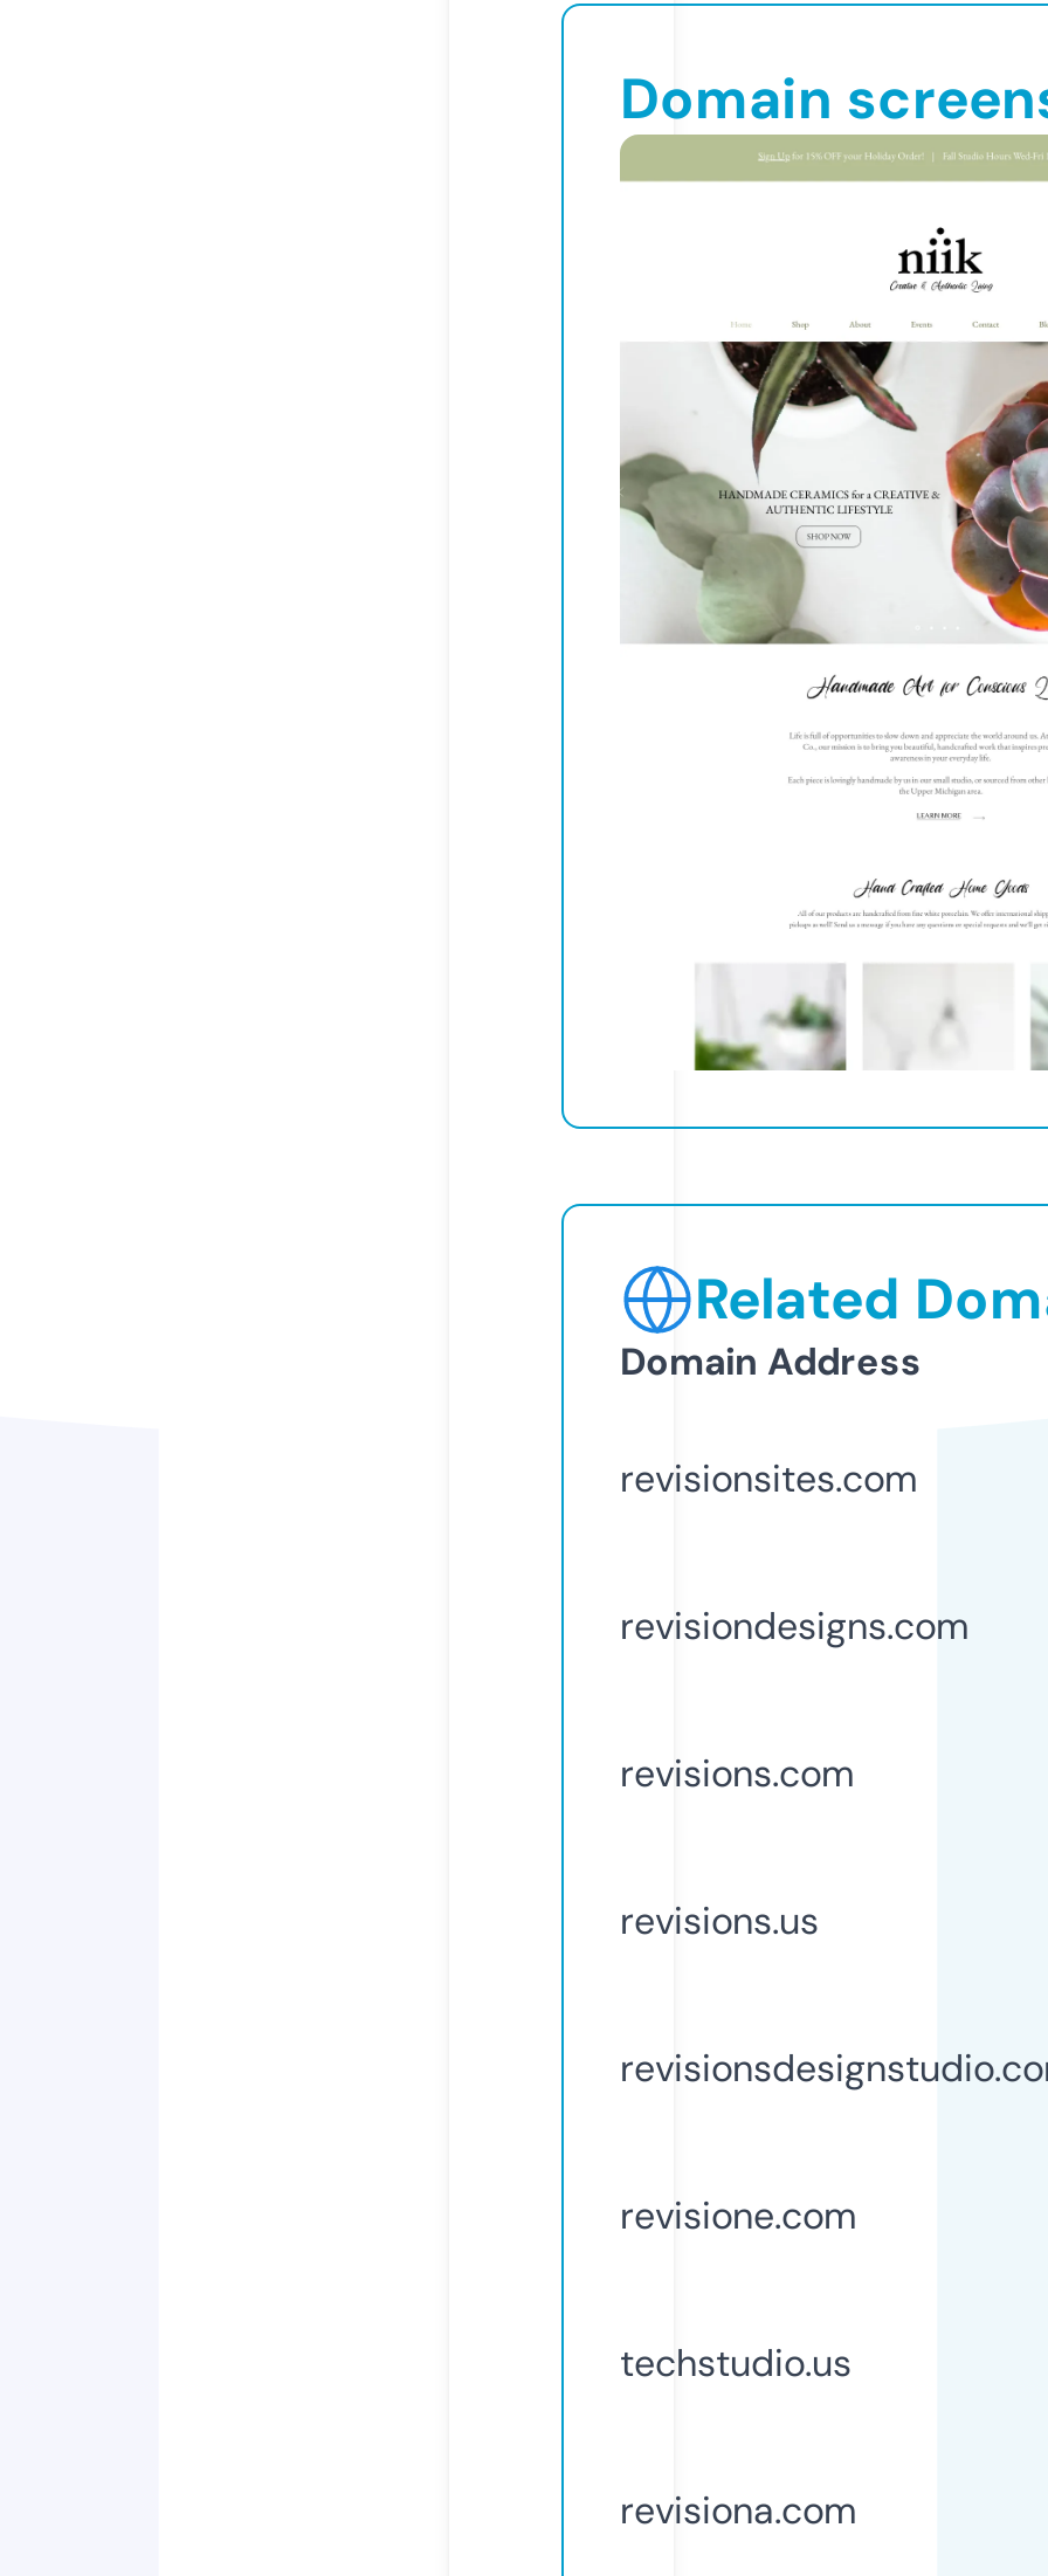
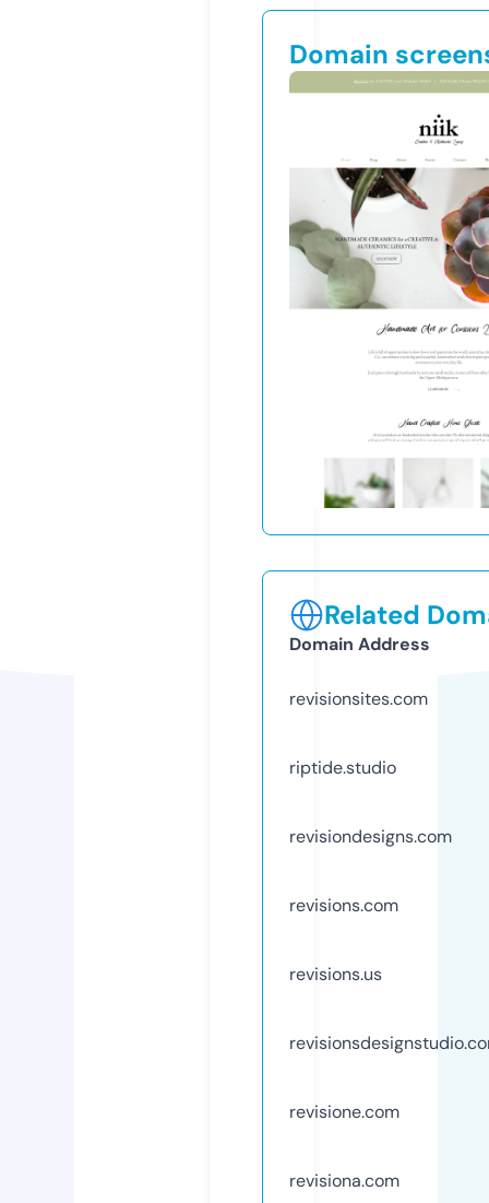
none -> [289,756,396,779] riptide.studio
moved [620,1601,968,2240] -> [289,825,452,1123]: revisiondesigns.com | revisions.com | revisions.us | revisione.com
[620,2338,851,2387] techstudio.us -> none

